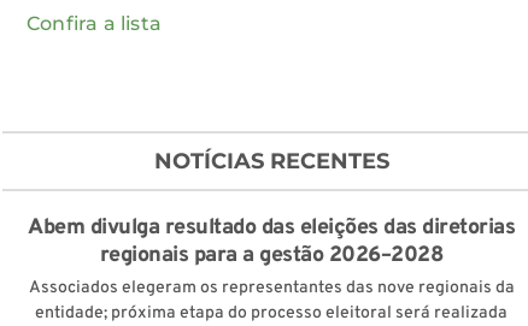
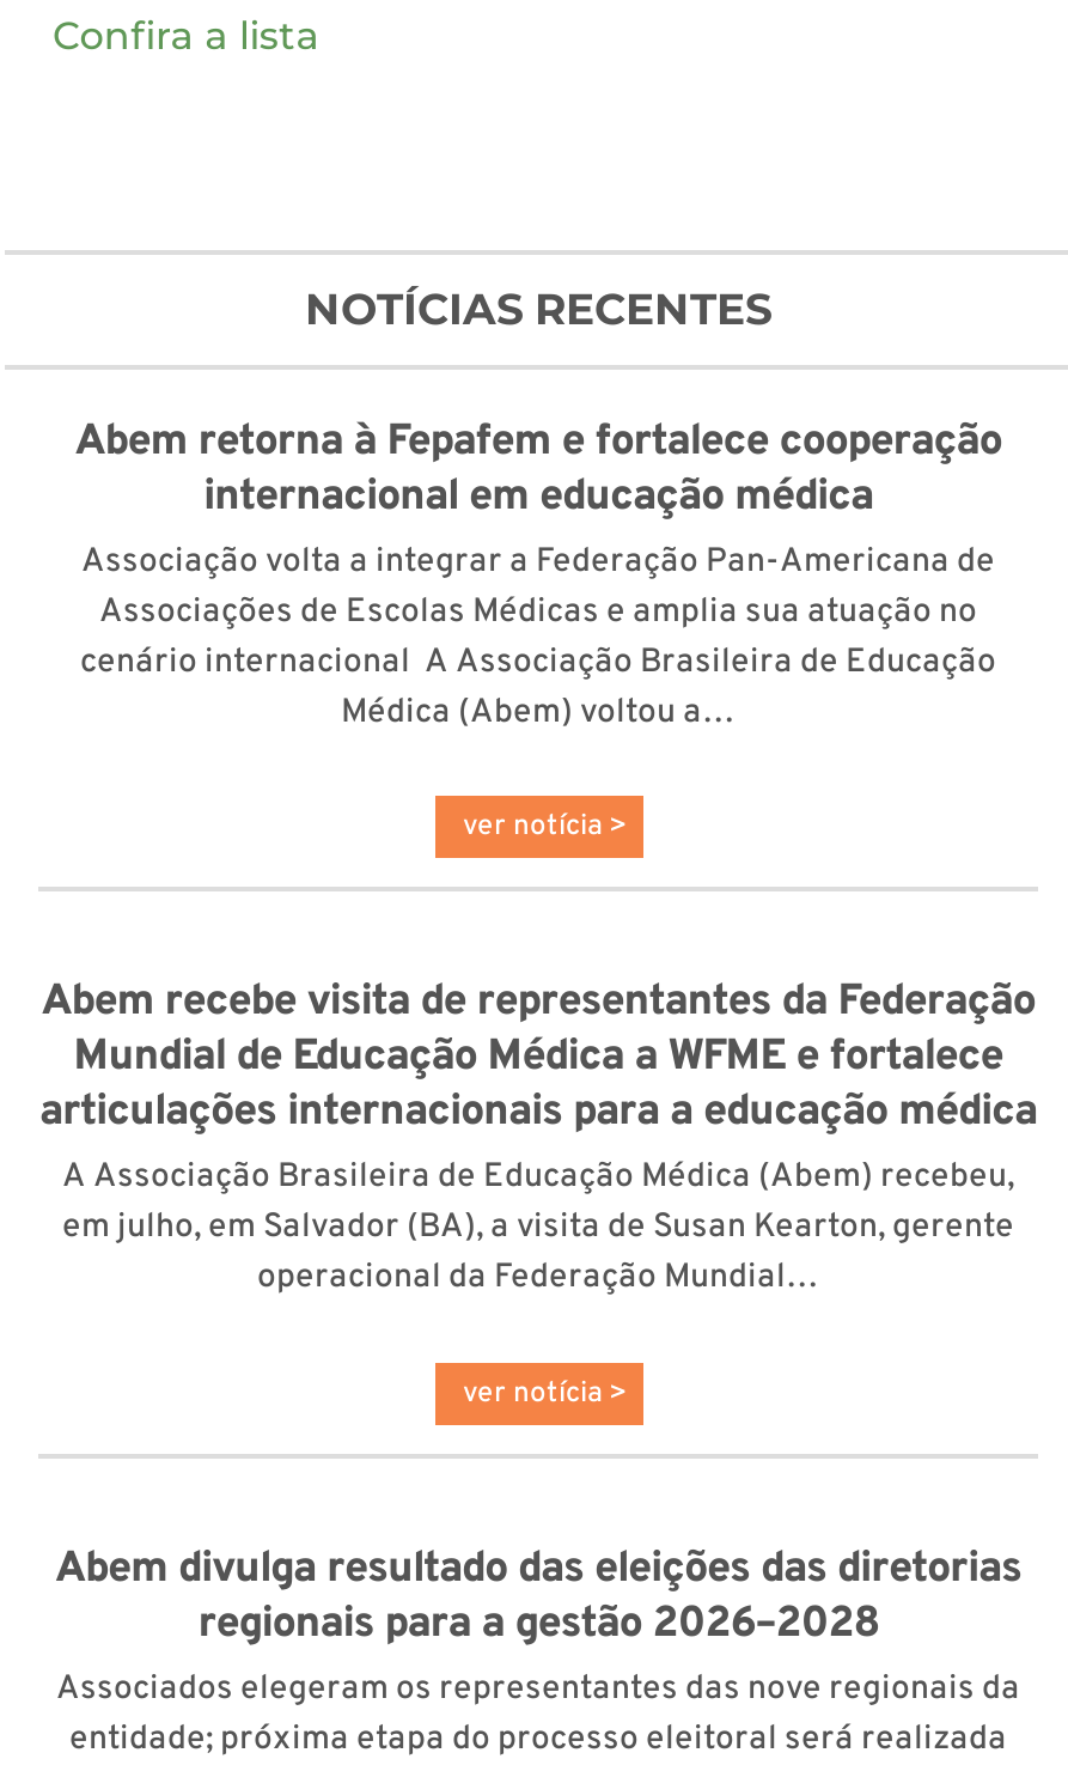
none -> [39,415,1037,1413] Abem retorna à Fepafem e fortalece cooperação | internacional em educação médica | Associação volta a integrar a Federação Pan-Americana de | Associações de Escolas Médicas e amplia sua atuação no | cenário internacional A Associação Brasileira de Educação | Médica (Abem) voltou a… | ver notícia > | Abem recebe visita de representantes da Federação | Mundial de Educação Médica a WFME e fortalece | articulações internacionais para a educação médica | A Associação Brasileira de Educação Médica (Abem) recebeu, | em julho, em Salvador (BA), a visita de Susan Kearton, gerente | operacional da Federação Mundial… | ver notícia >

